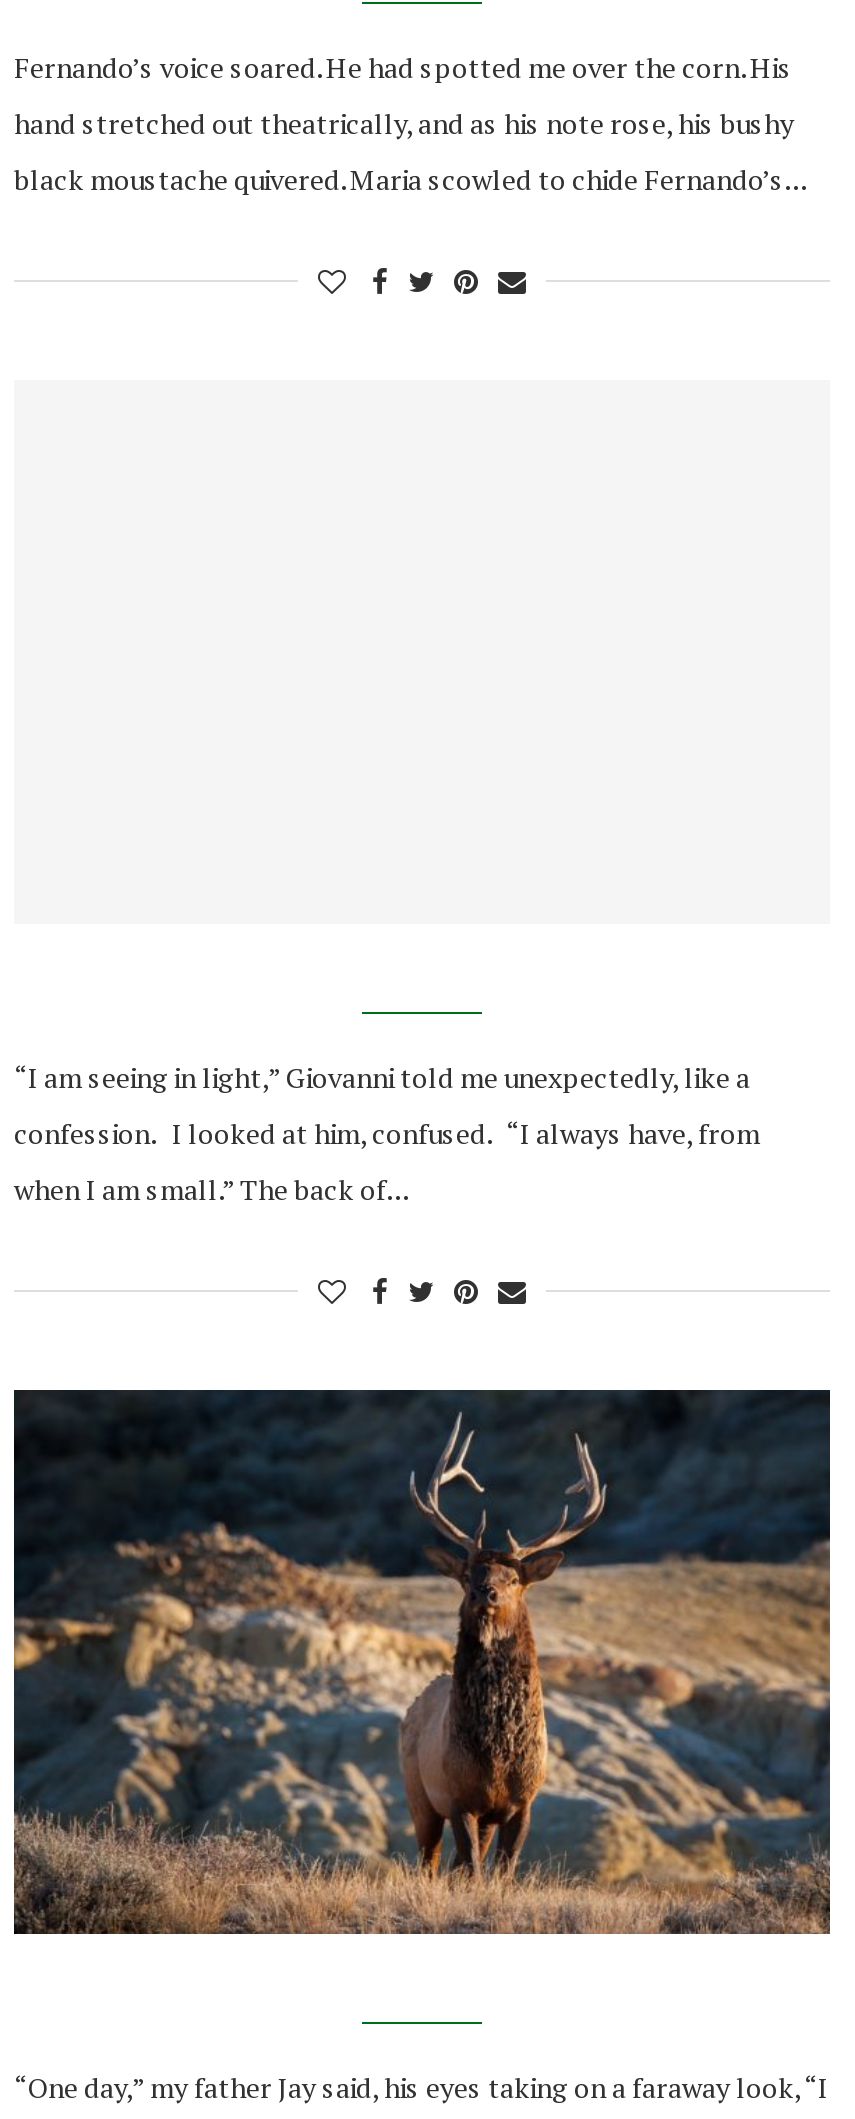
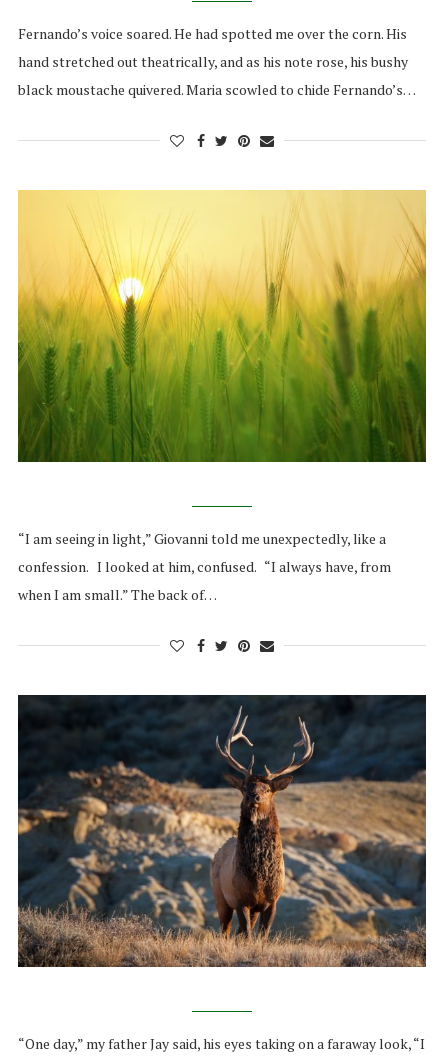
none -> [17,189,427,463] [image]

